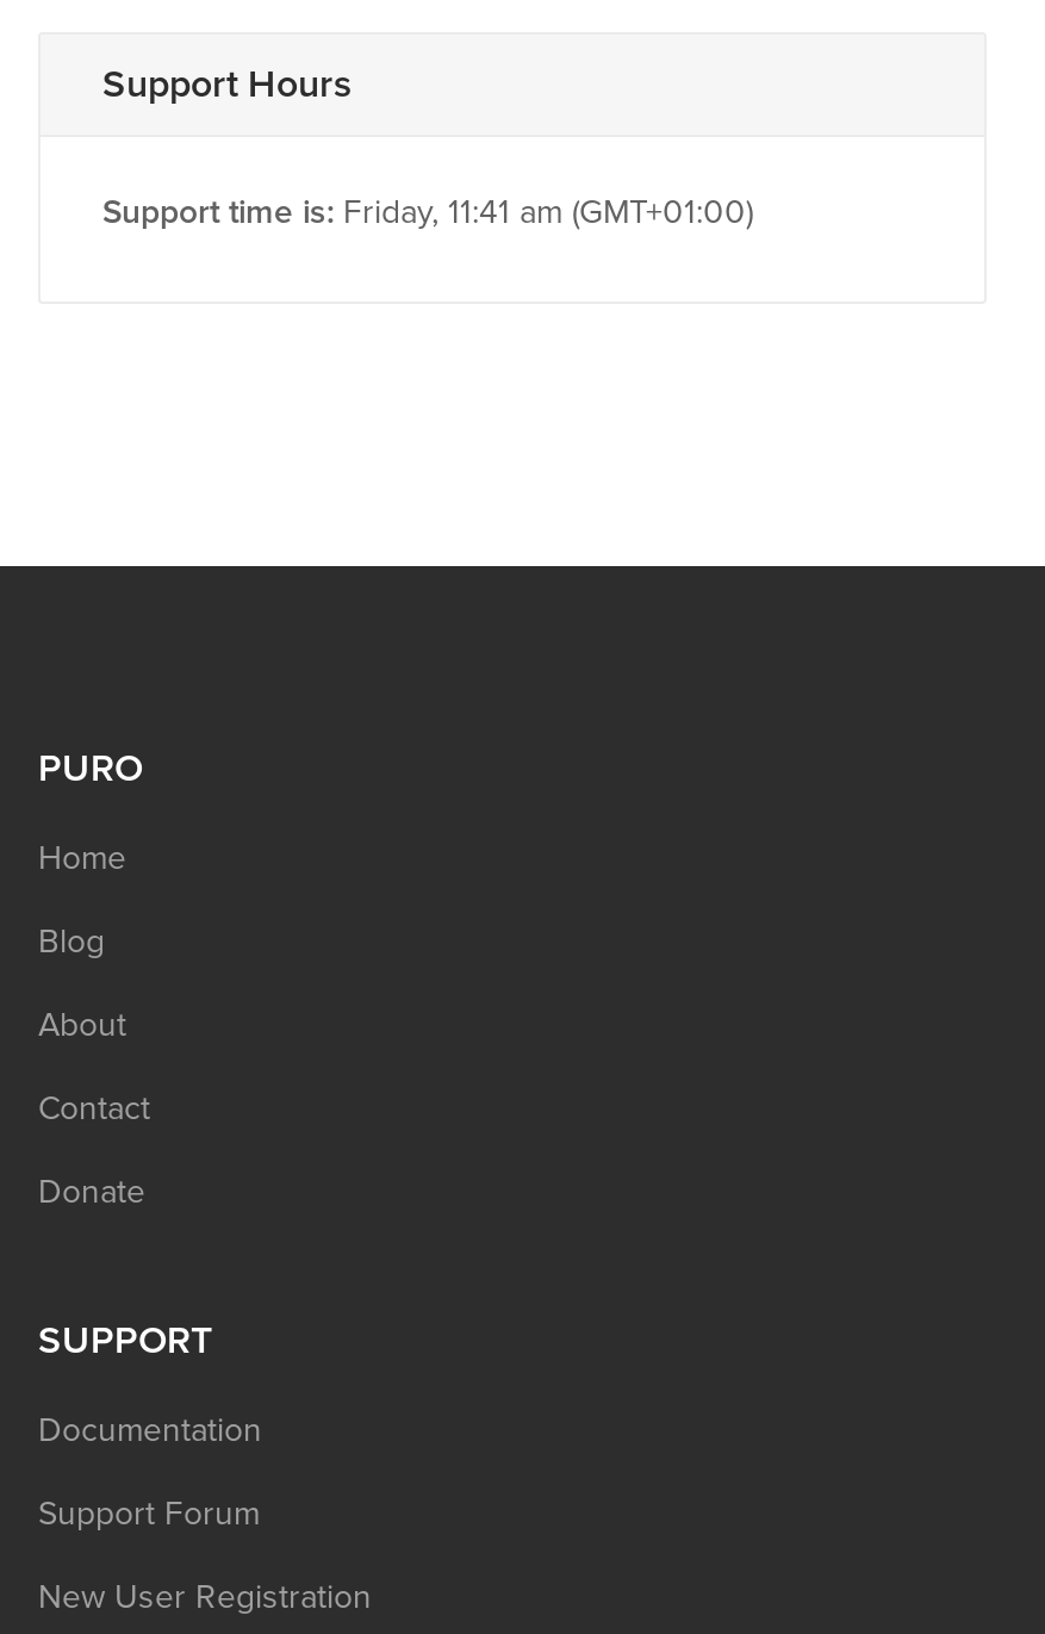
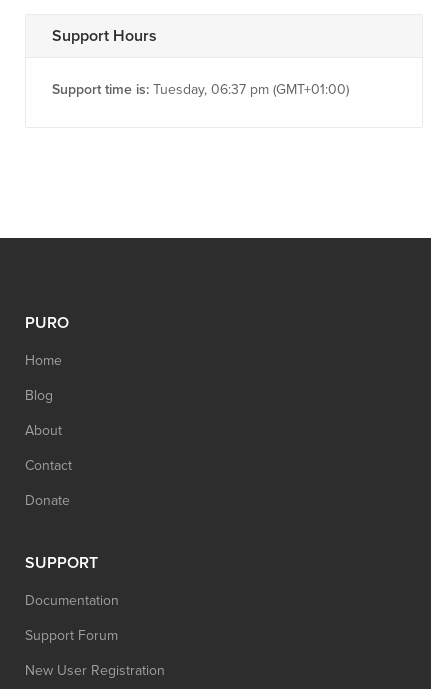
[102,191,753,231] Support time is: Friday, 11:41 am (GMT+01:00) -> [52,80,349,97] Support time is: Tuesday, 06:37 pm (GMT+01:00)

